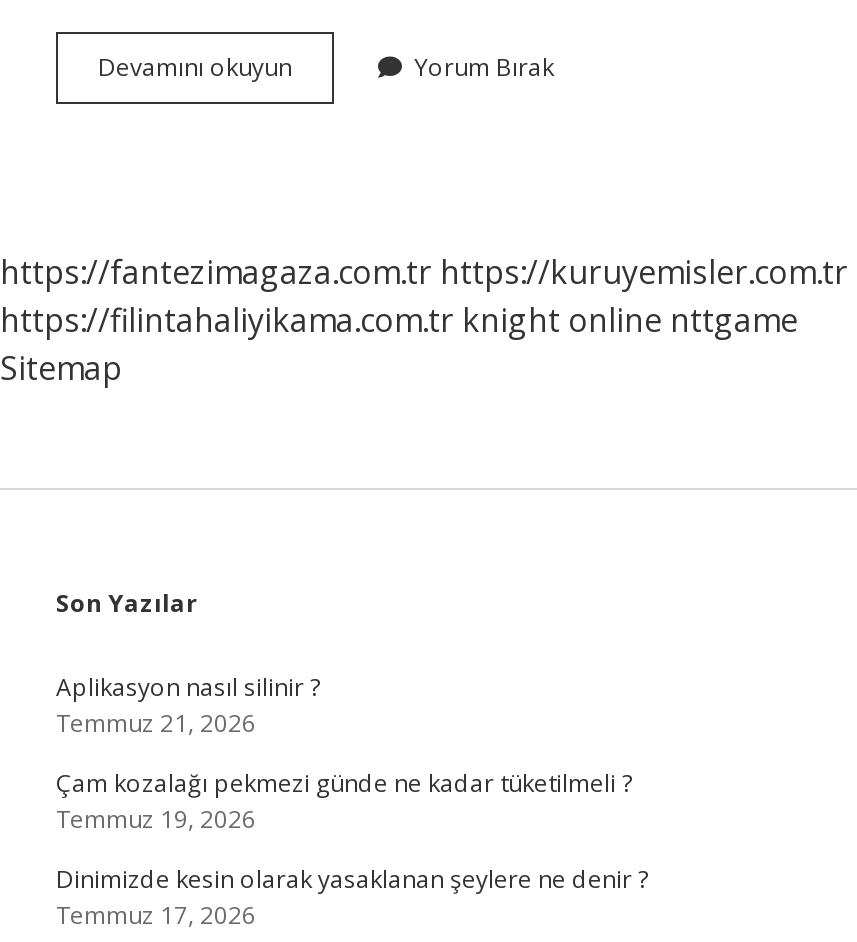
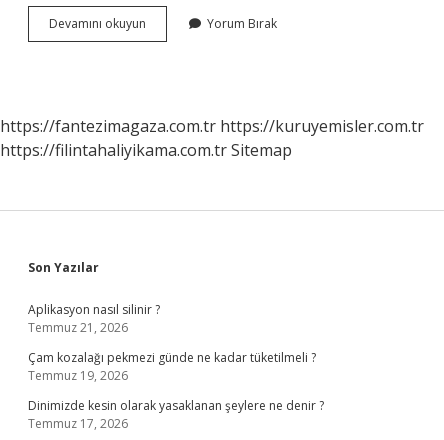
[0,298,798,390] https://filintahaliyikama.com.tr knight online nttgame | Sitemap -> [0,139,292,161] https://filintahaliyikama.com.tr Sitemap

